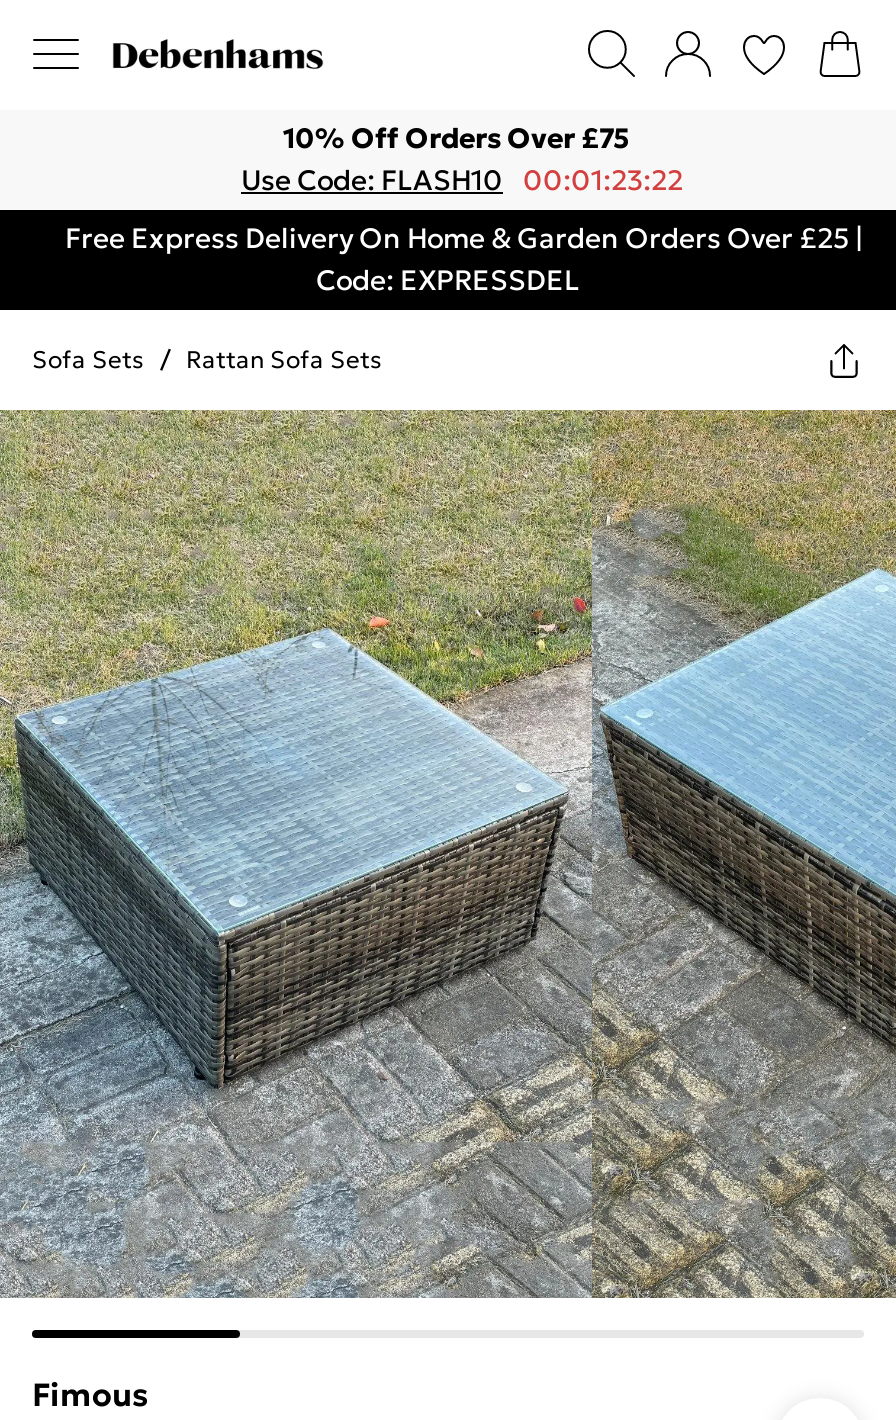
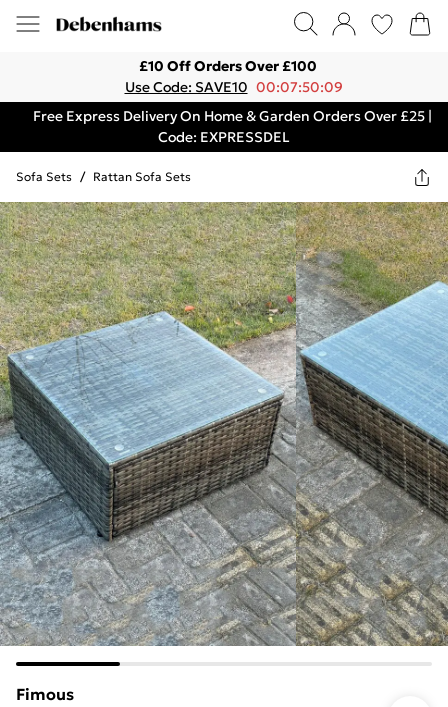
[283,120,629,156] 10% Off Orders Over £75 -> [139,57,317,75] £10 Off Orders Over £100
[241,162,683,198] Use Code: FLASH10 00:01:23:22 -> [124,78,342,96] Use Code: SAVE10 00:07:50:09

